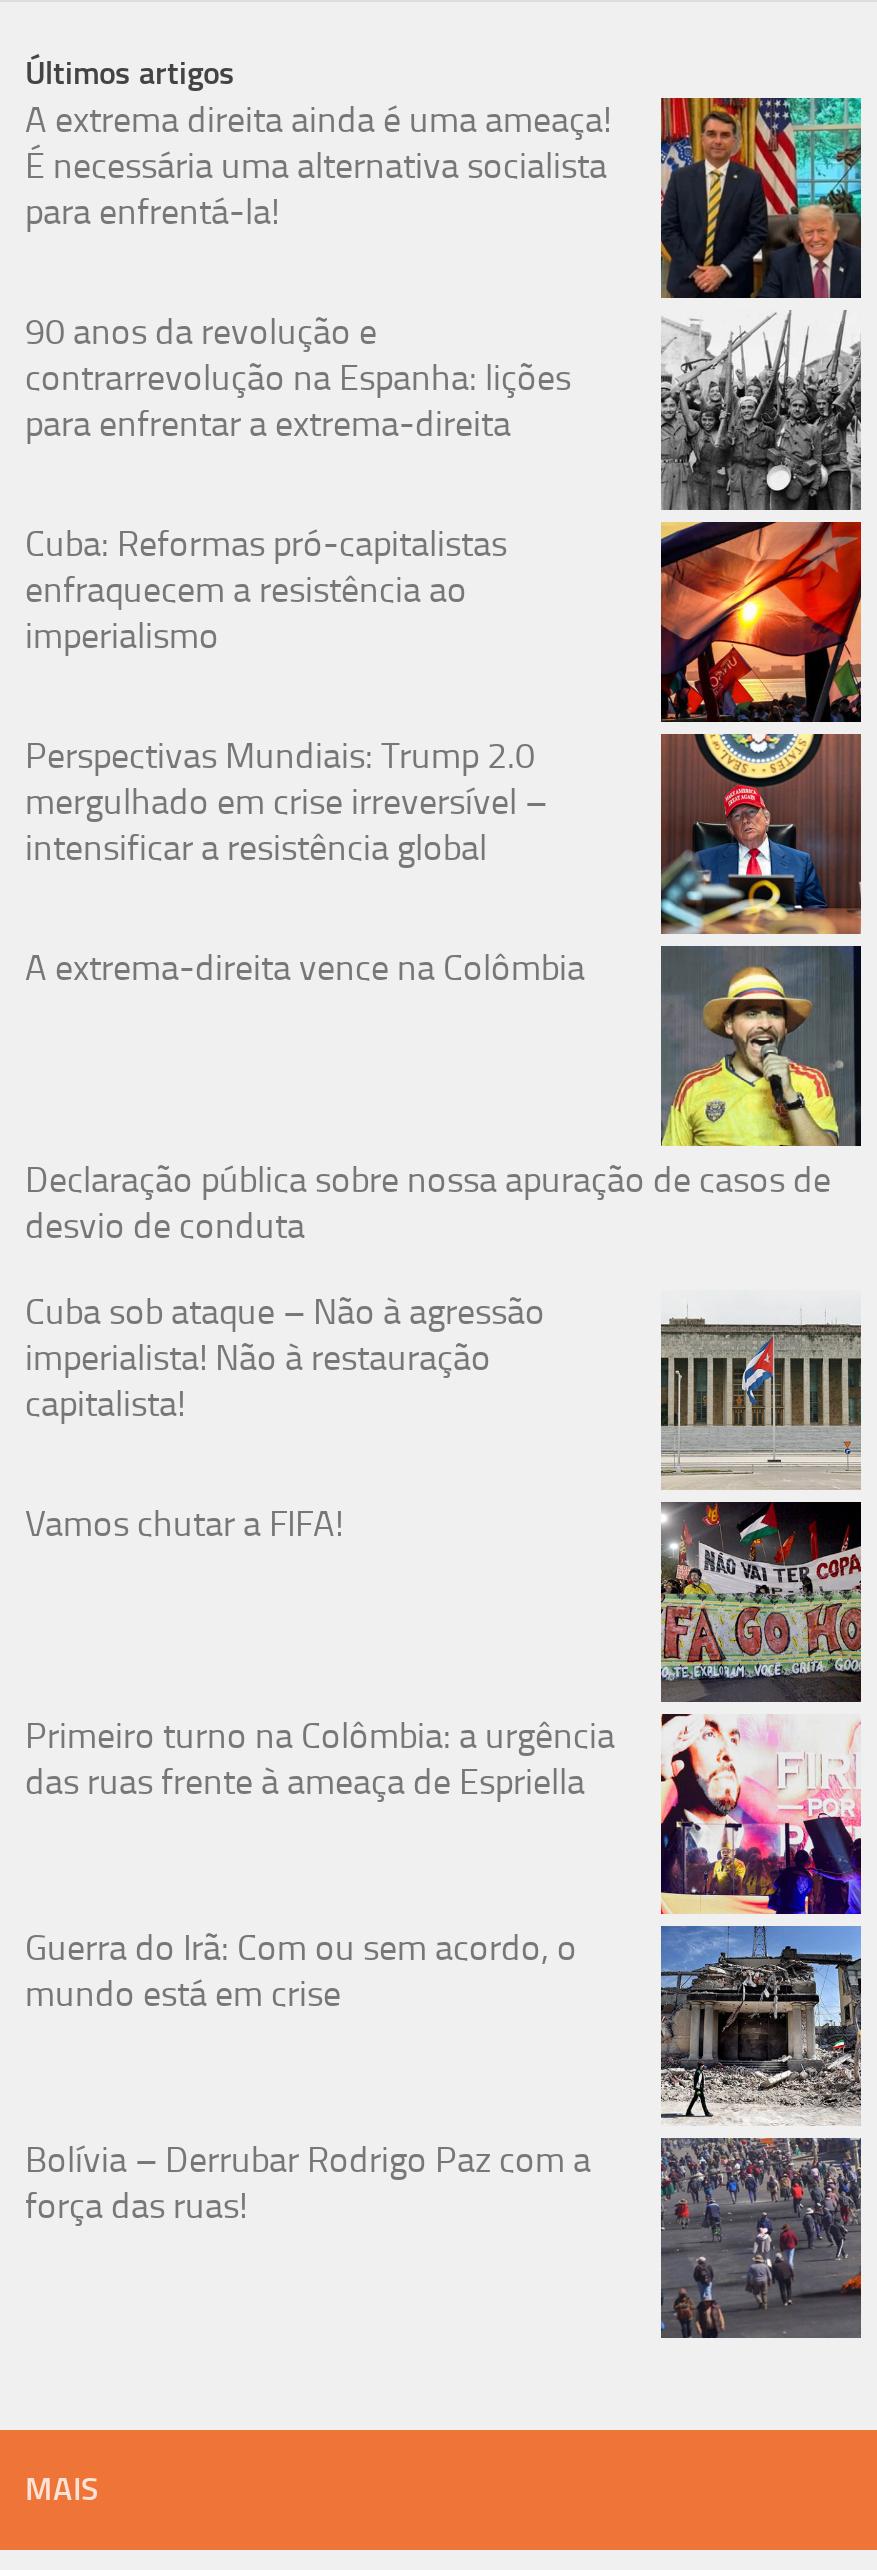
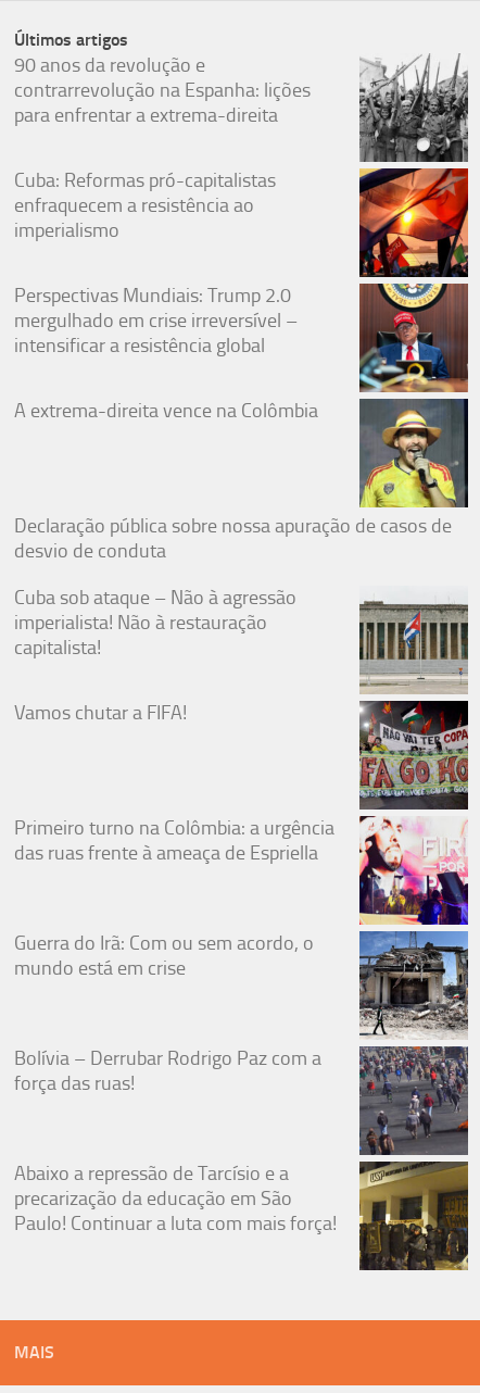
[25,96,863,300] [image] | A extrema direita ainda é uma ameaça! | É necessária uma alternativa socialista | para enfrentá-la! -> none
moved [25,309,865,2340] -> [14,53,470,1156]: [image] | 90 anos da revolução e | contrarrevolução na Espanha: lições | ... | Bolívia – Derrubar Rodrigo Paz com a | força das ruas!
none -> [14,1160,469,1270] [image] | Abaixo a repressão de Tarcísio e a | precarização da educação em São | Paulo! Continuar a luta com mais força!

